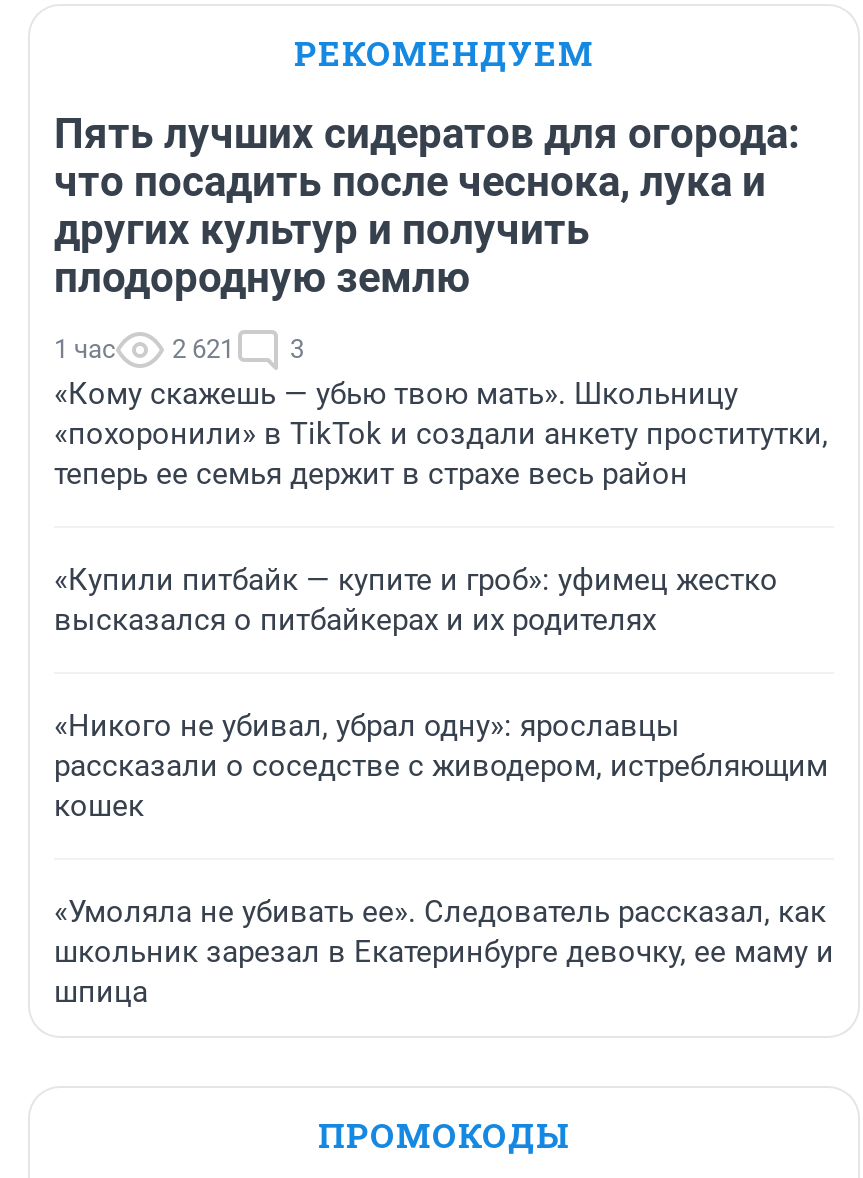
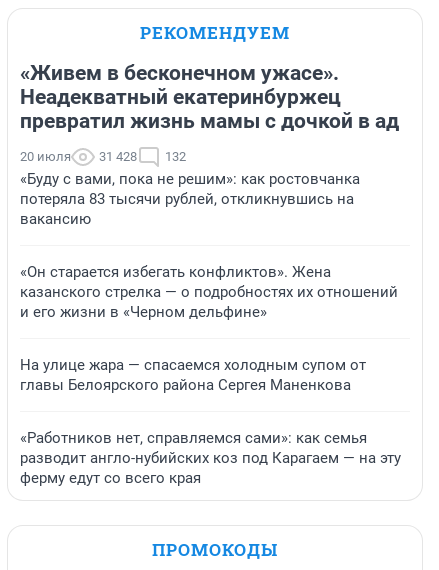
[54,110,800,302] Пять лучших сидератов для огорода: | что посадить после чеснока, лука и | других культур и получить | плодородную землю -> [20,61,399,133] «Живем в бесконечном ужасе». | Неадекватный екатеринбуржец | превратил жизнь мамы с дочкой в ад
[54,334,828,492] 1 час | 2 621 | 3 | «Кому скажешь — убью твою мать». Школьницу | «похоронили» в TikTok и создали анкету проститутки, | теперь ее семья держит в страхе весь район -> [20,149,360,228] 20 июля | 31 428 | 132 | «Буду с вами, пока не решим»: как ростовчанка | потеряла 83 тысячи рублей, откликнувшись на | вакансию
[54,562,778,638] «Купили питбайк — купите и гроб»: уфимец жестко | высказался о питбайкерах и их родителях -> [20,263,398,321] «Он старается избегать конфликтов». Жена | казанского стрелка — о подробностях их отношений | и его жизни в «Черном дельфине»
[54,708,828,824] «Никого не убивал, убрал одну»: ярославцы | рассказали о соседстве с живодером, истребляющим | кошек -> [20,356,366,394] На улице жара — спасаемся холодным супом от | главы Белоярского района Сергея Маненкова
[54,894,834,1010] «Умоляла не убивать ее». Следователь рассказал, как | школьник зарезал в Екатеринбурге девочку, ее маму и | шпица -> [20,429,401,487] «Работников нет, справляемся сами»: как семья | разводит англо-нубийских коз под Карагаем — на эту | ферму едут со всего края

